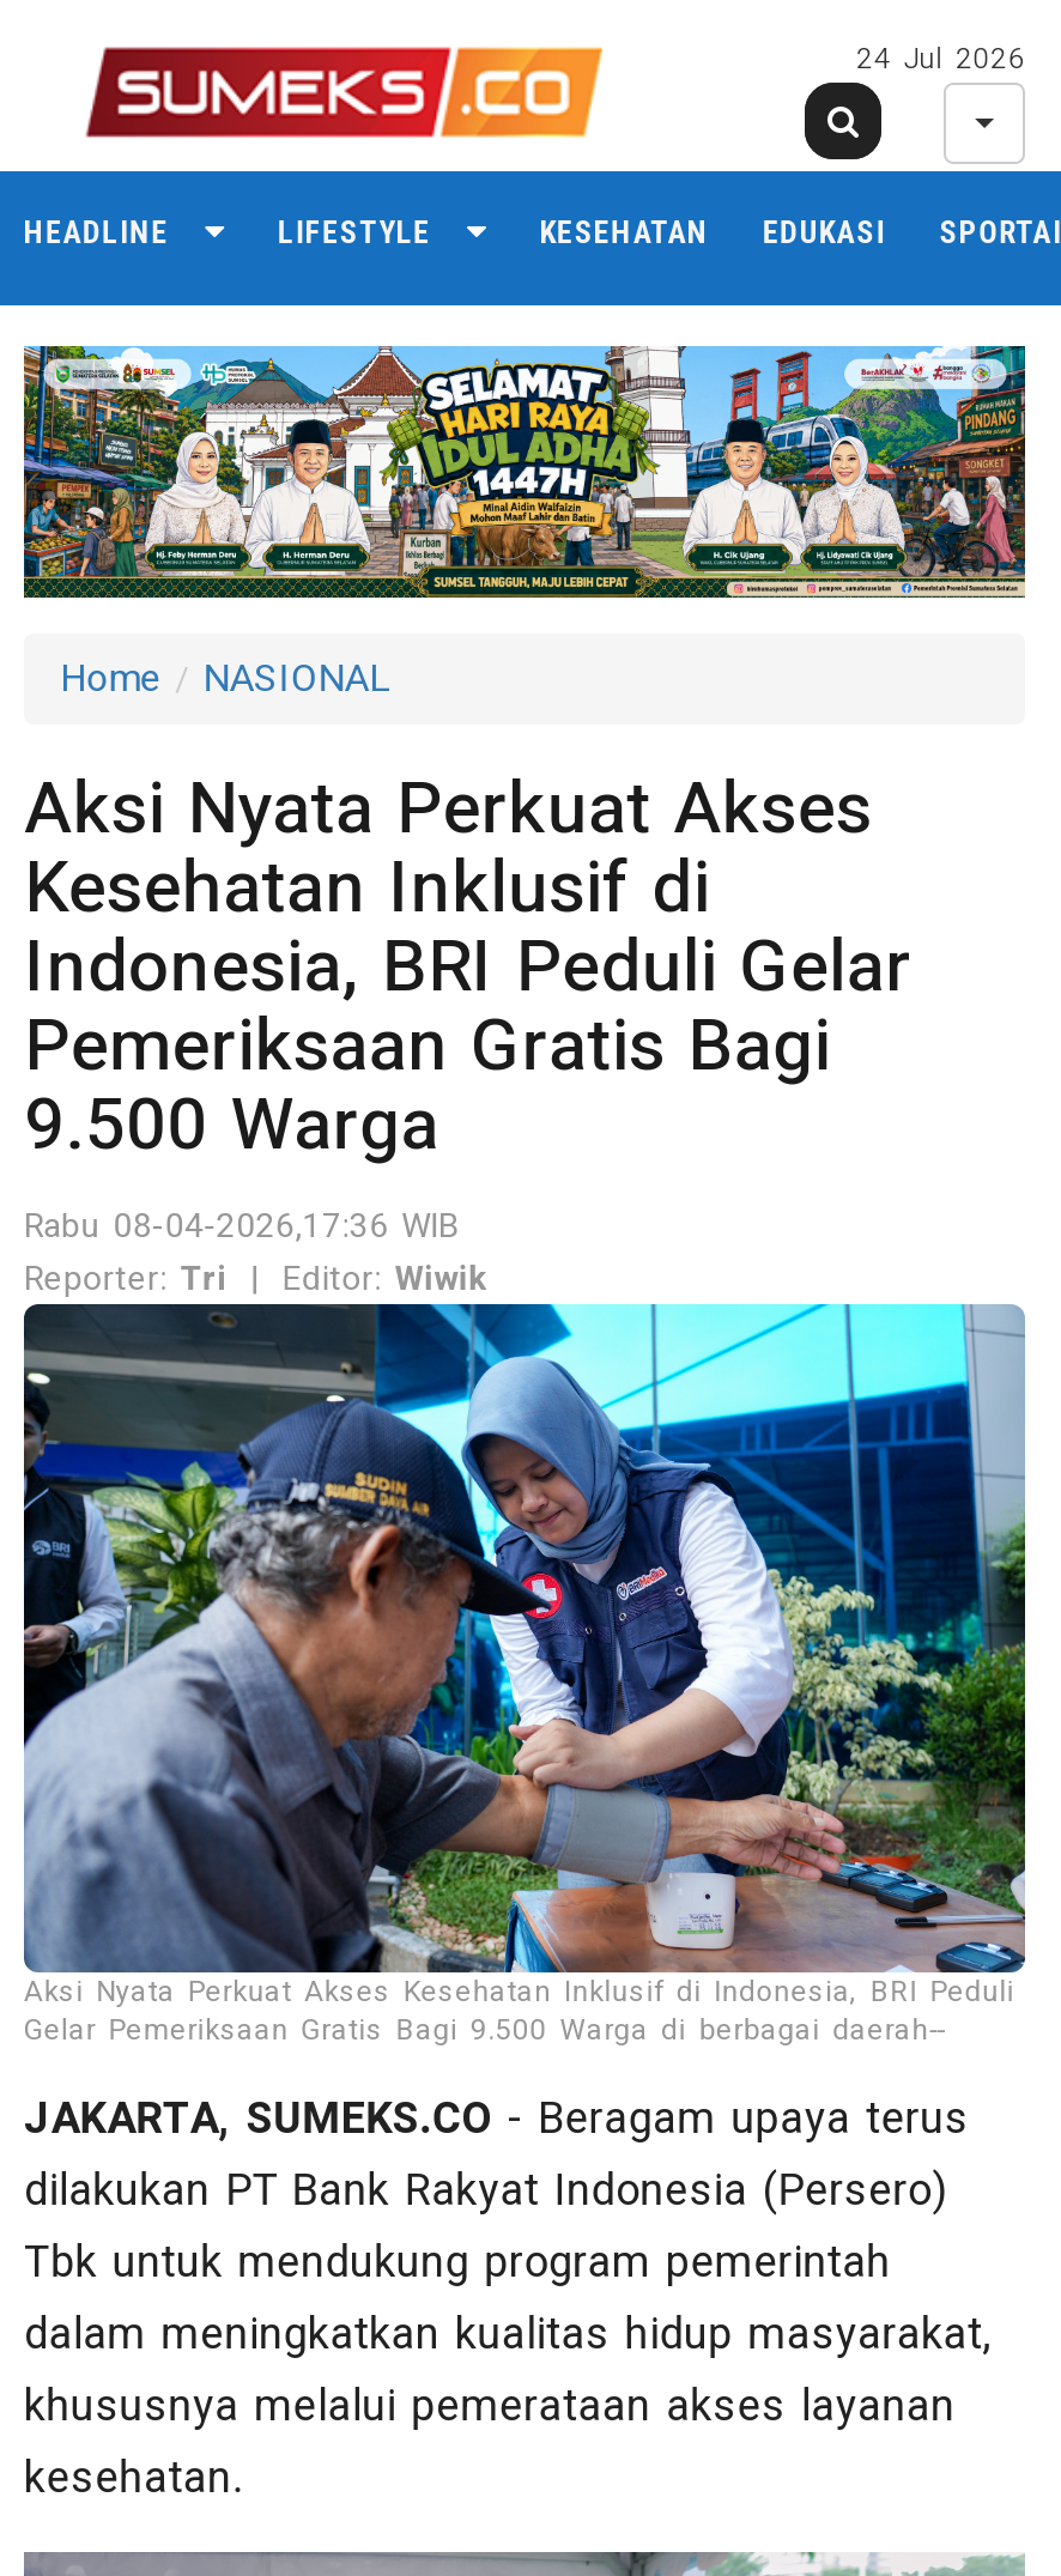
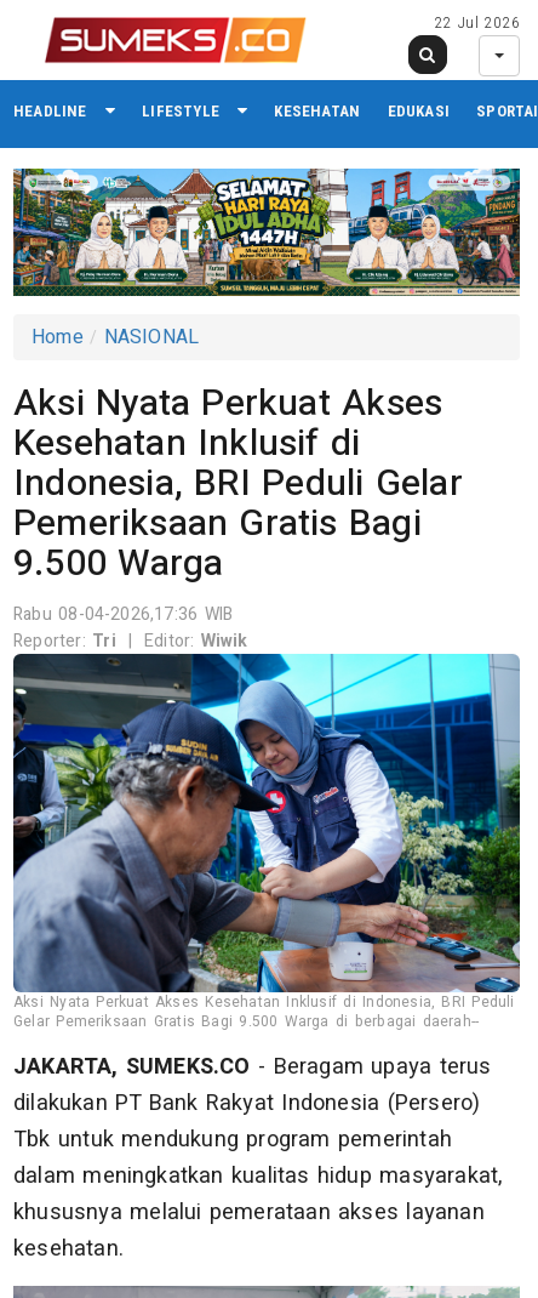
[856,40,1025,80] 24 Jul 2026 -> [435,13,520,34] 22 Jul 2026

